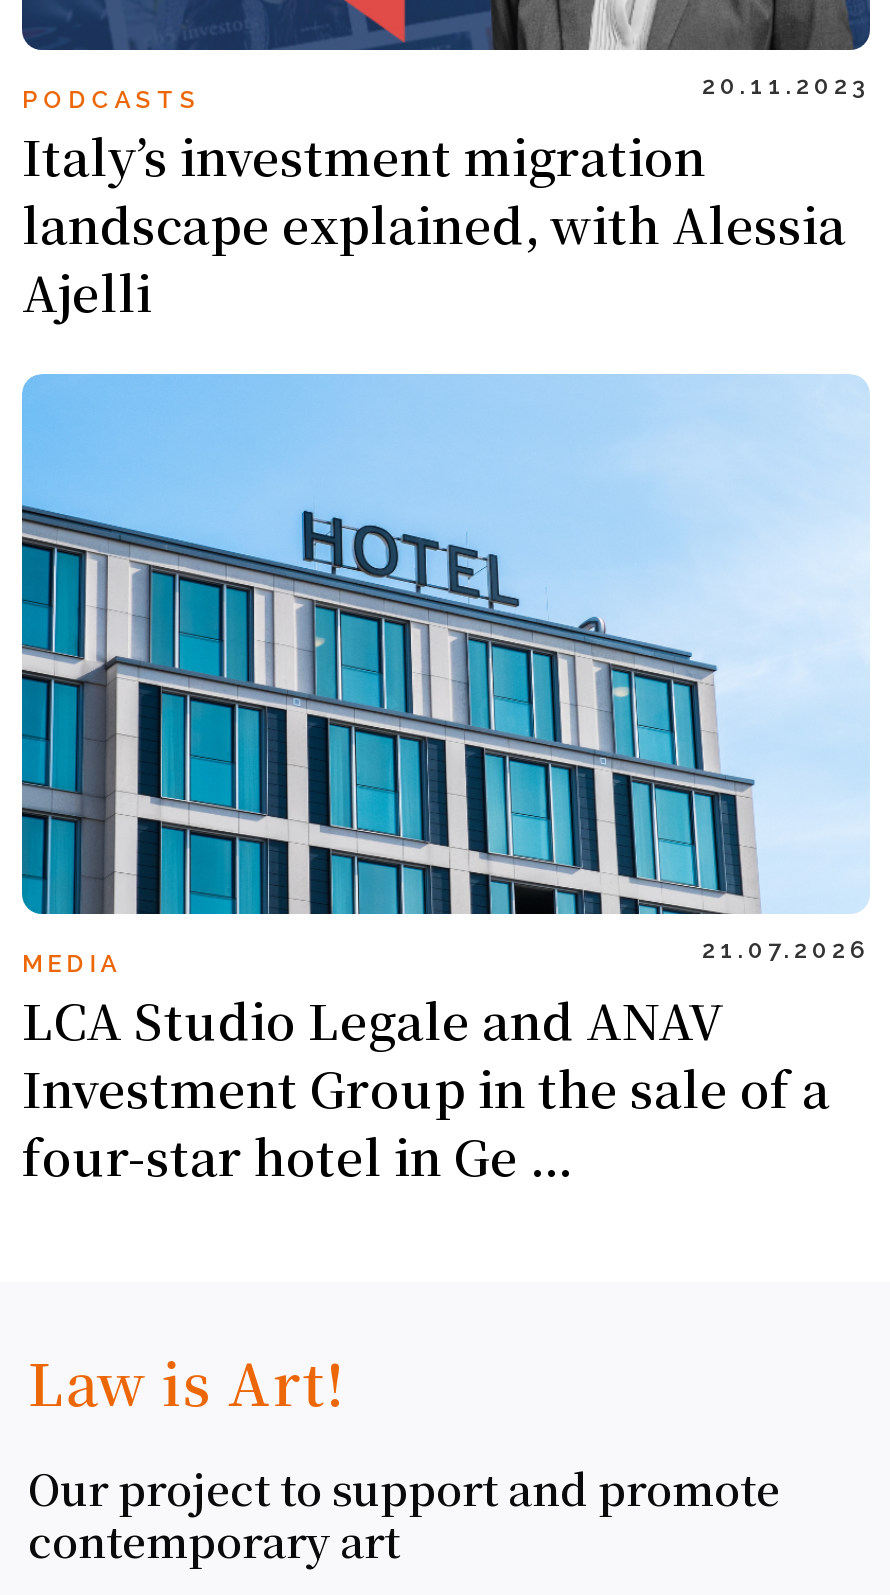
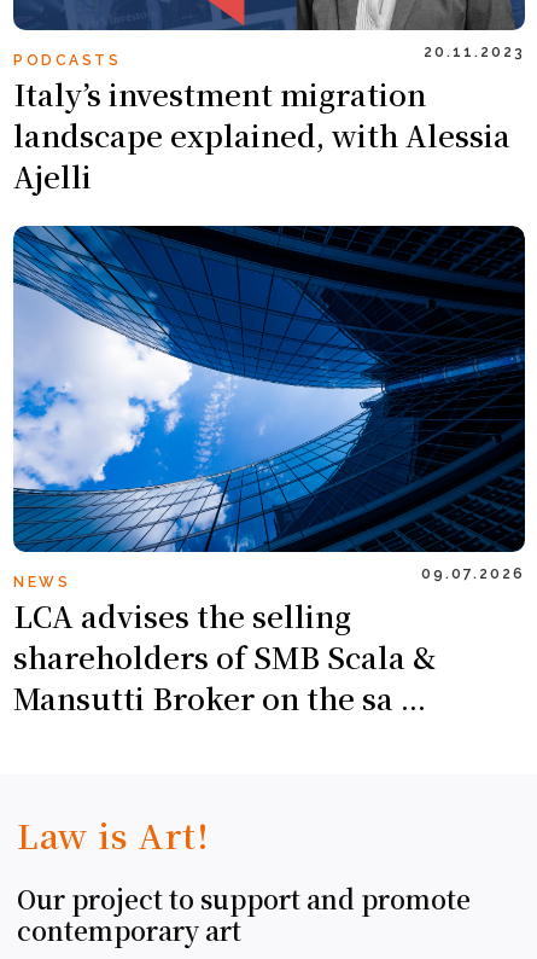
[20,374,870,1190] [image] | MEDIA | 21.07.2026 | LCA Studio Legale and ANAV | Investment Group in the sale of a | four-star hotel in Ge ... -> [12,225,526,719] [image] | NEWS | 09.07.2026 | LCA advises the selling | shareholders of SMB Scala & | Mansutti Broker on the sa ...

